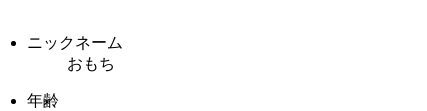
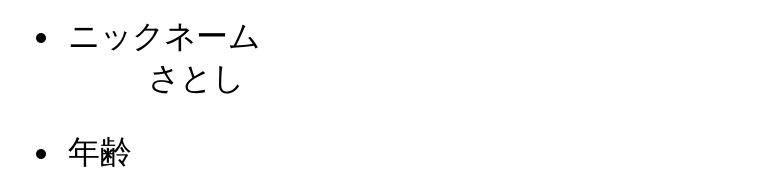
[67,55,115,72] おもち -> [148,60,244,94] さとし

